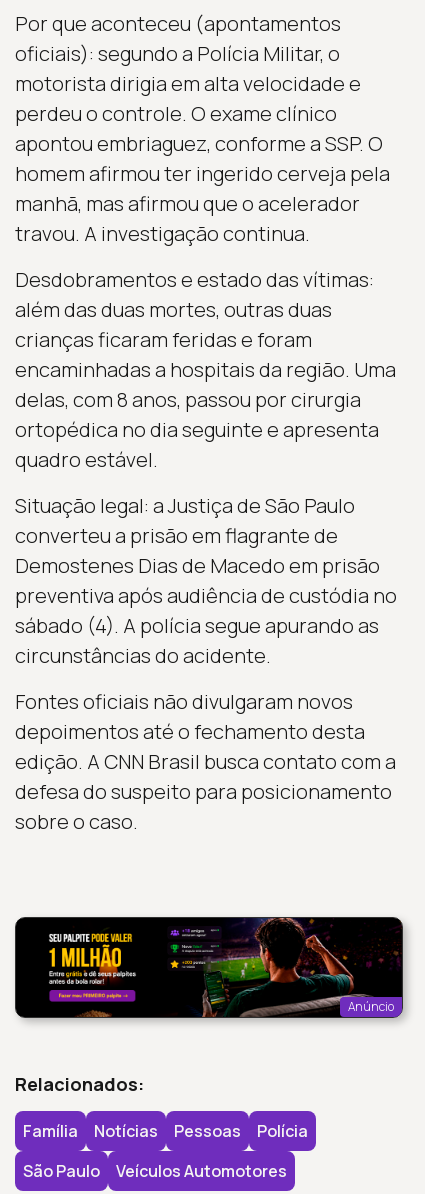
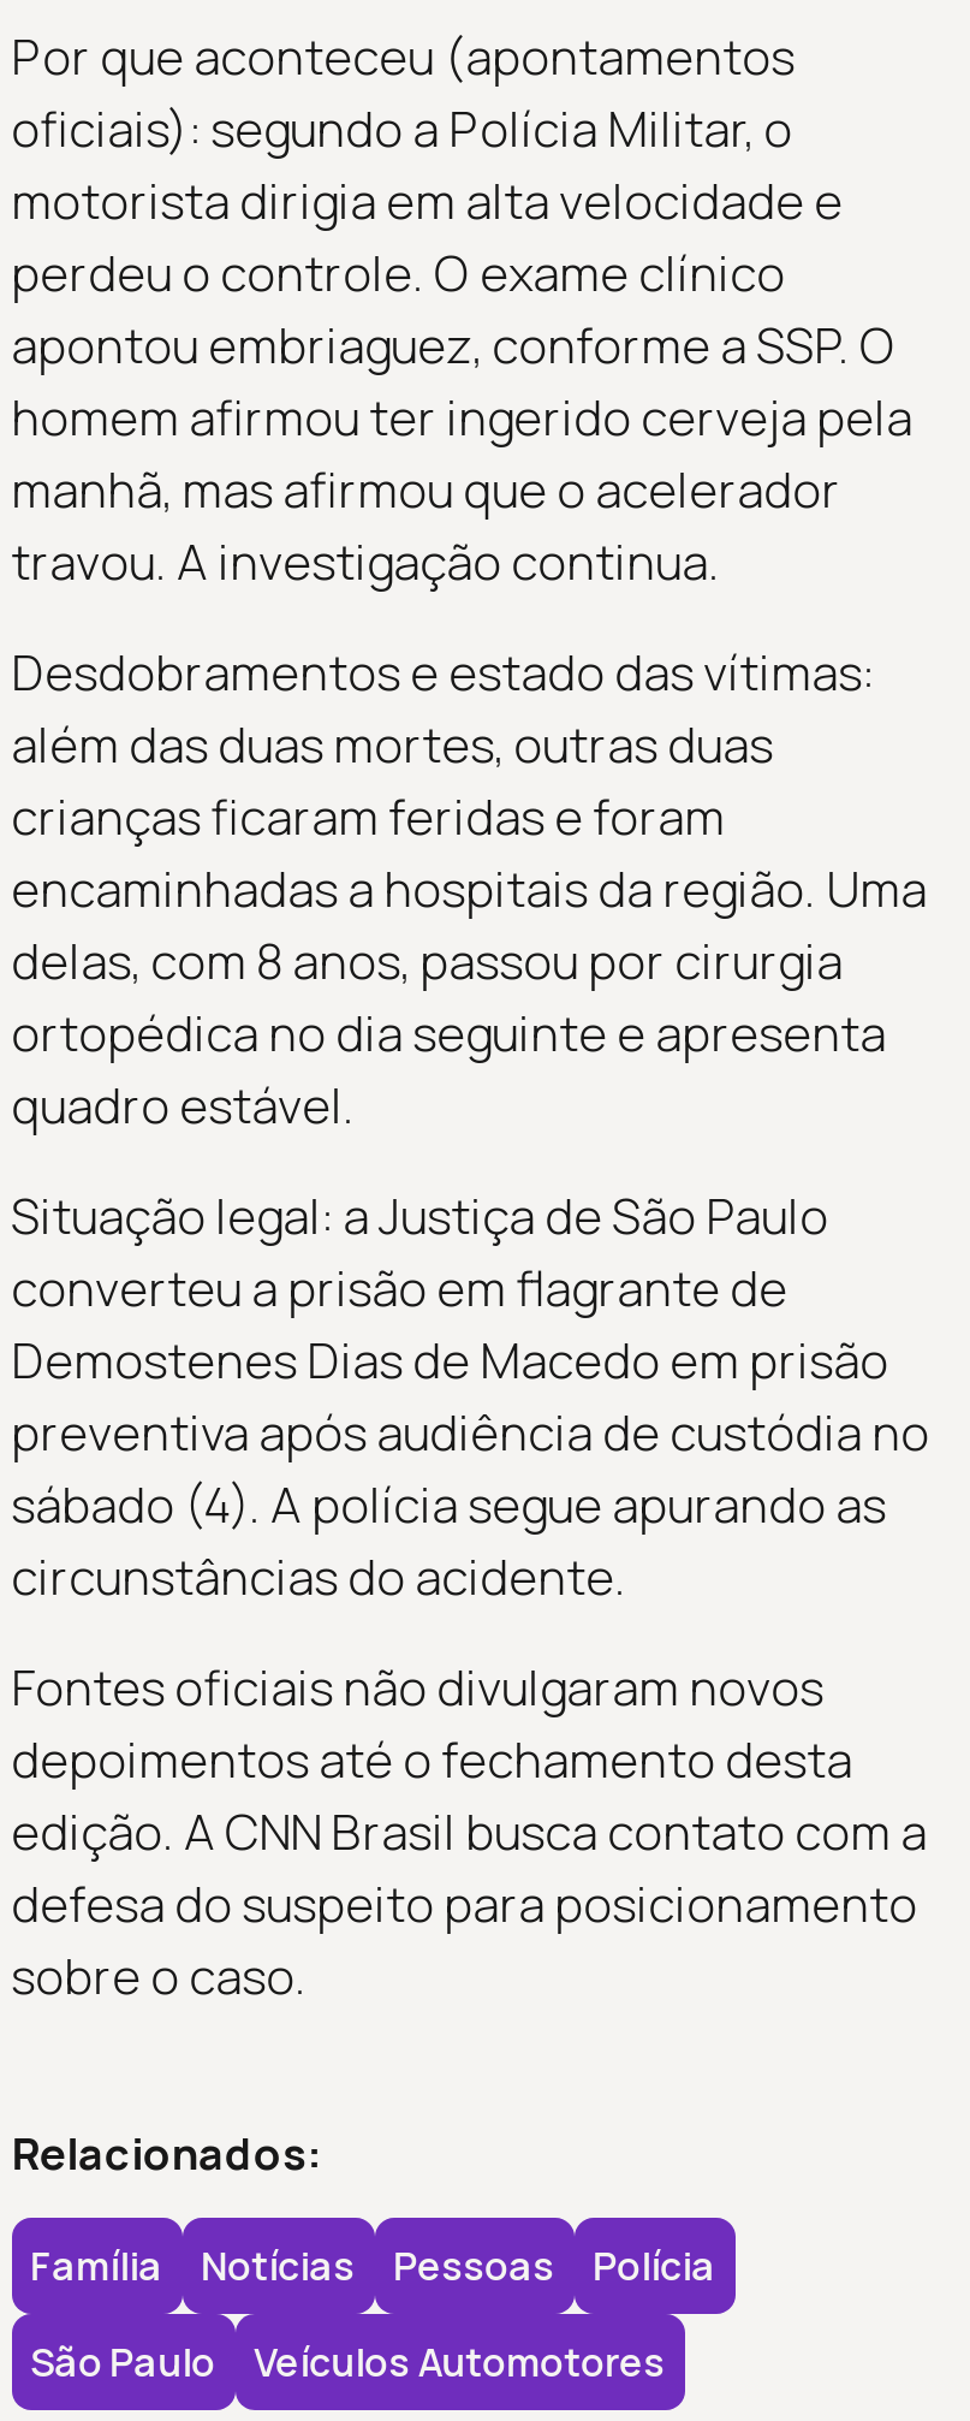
[14,916,407,1022] [image] | Anúncio -> none

